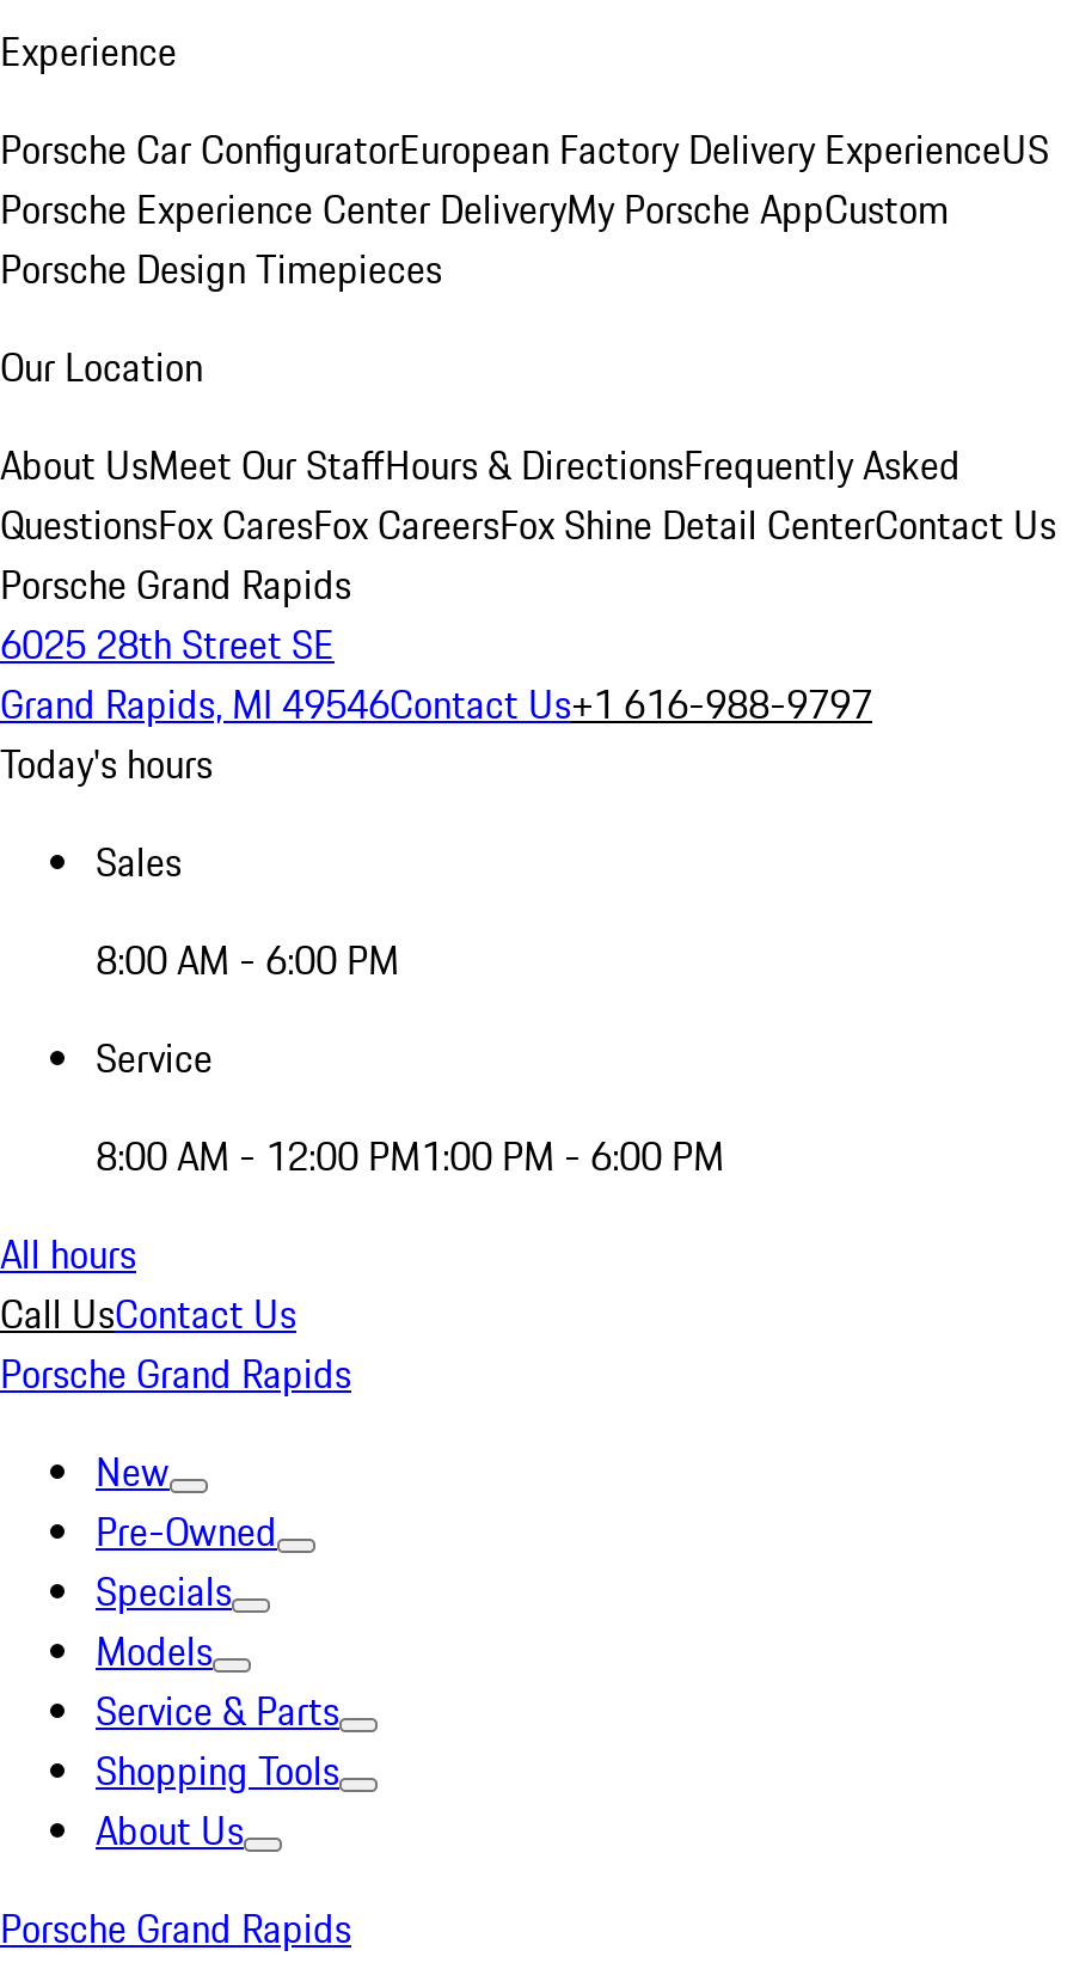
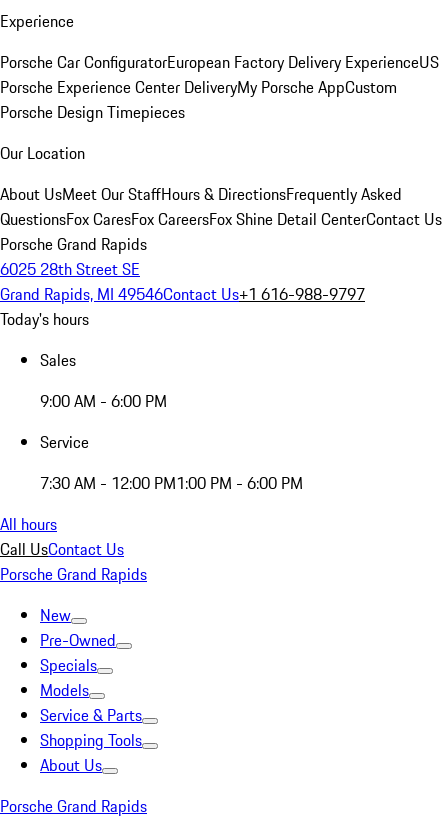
[96,931,399,989] 8:00 AM - 6:00 PM -> [40,389,167,413] 9:00 AM - 6:00 PM
[96,1127,724,1185] 8:00 AM - 12:00 PM1:00 PM - 6:00 PM -> [40,471,303,495] 7:30 AM - 12:00 PM1:00 PM - 6:00 PM

